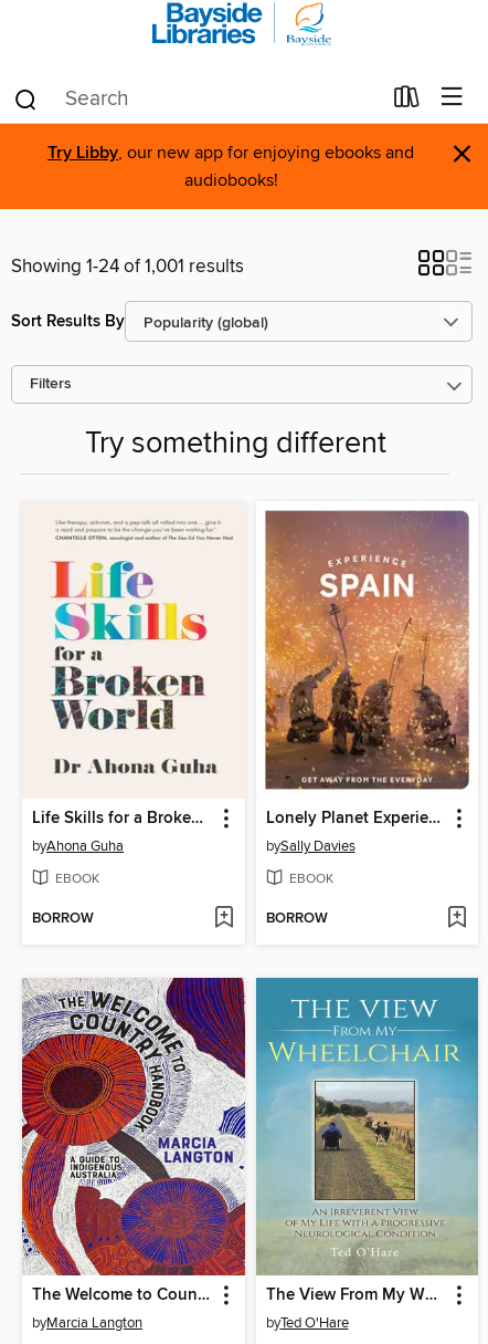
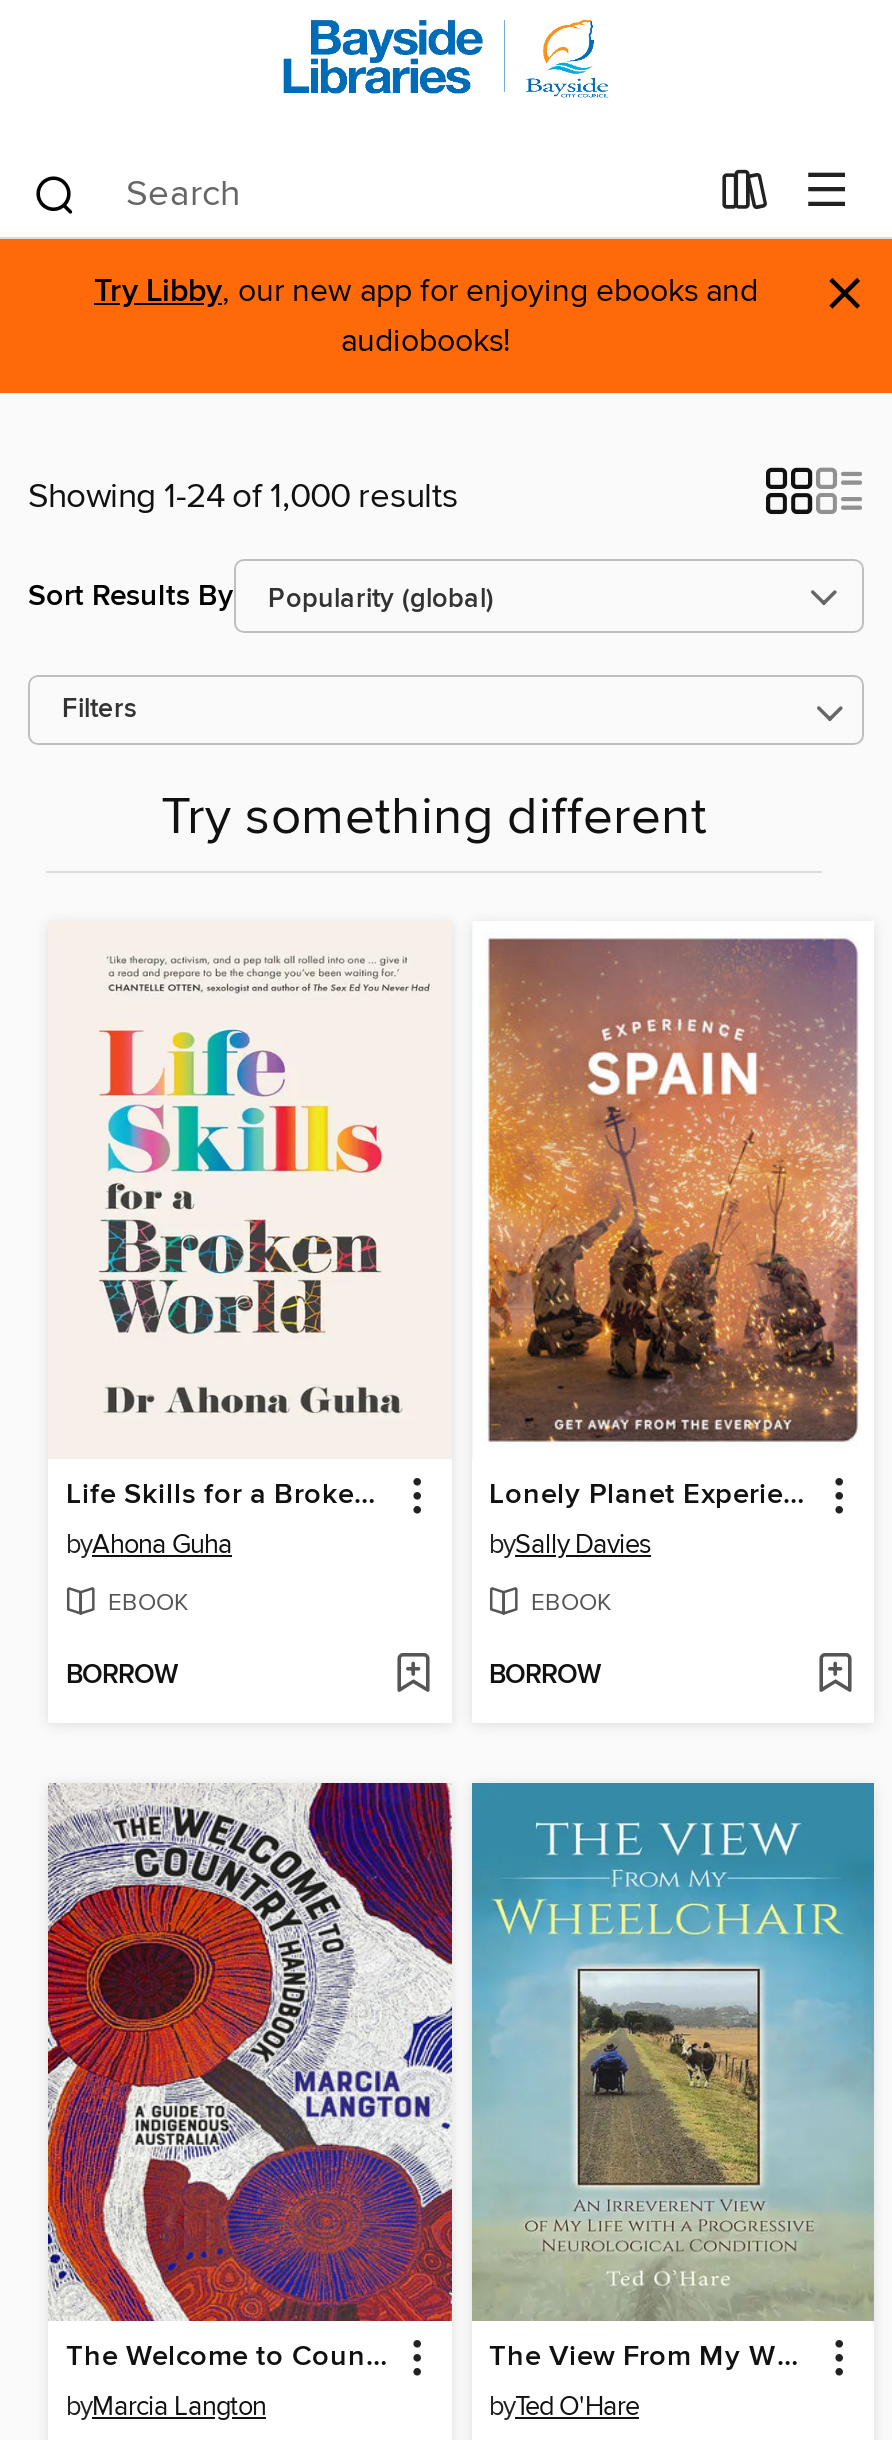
[11,254,244,279] Showing 1-24 of 1,001 results -> [28,475,458,519] Showing 1-24 of 1,000 results

